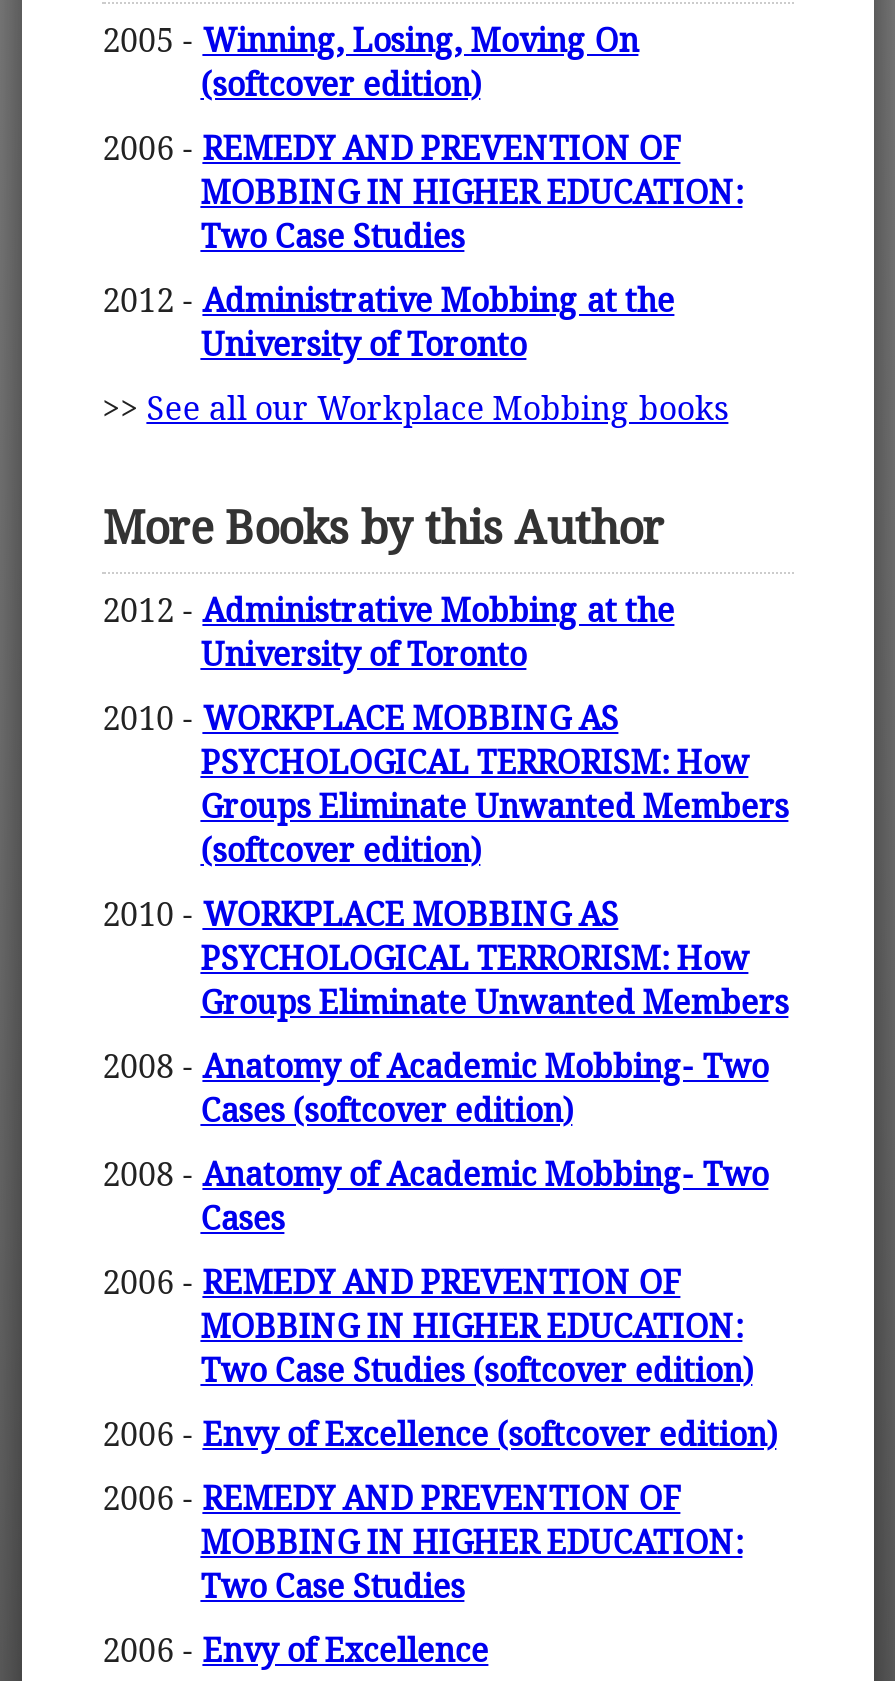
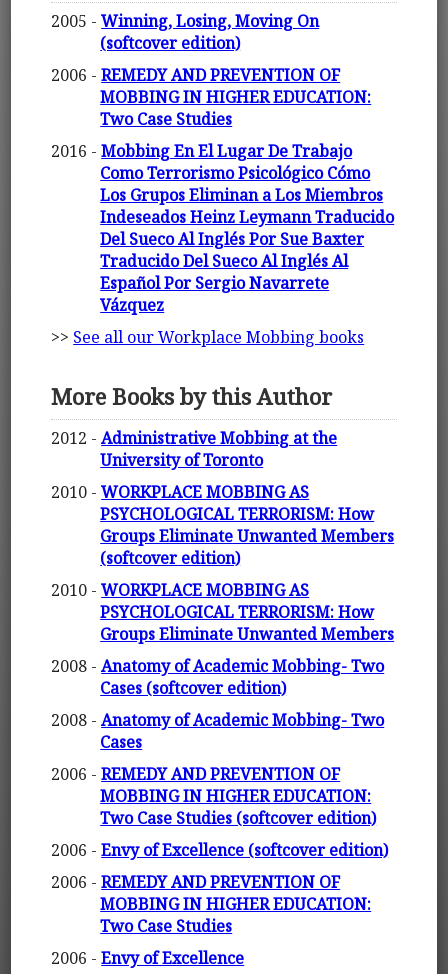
[102,278,674,366] 2012 - Administrative Mobbing at the | University of Toronto -> [51,140,394,316] 2016 - Mobbing En El Lugar De Trabajo | Como Terrorismo Psicológico Cómo | Los Grupos Eliminan a Los Miembros | Indeseados Heinz Leymann Traducido | Del Sueco Al Inglés Por Sue Baxter | Traducido Del Sueco Al Inglés Al | Español Por Sergio Navarrete | Vázquez

